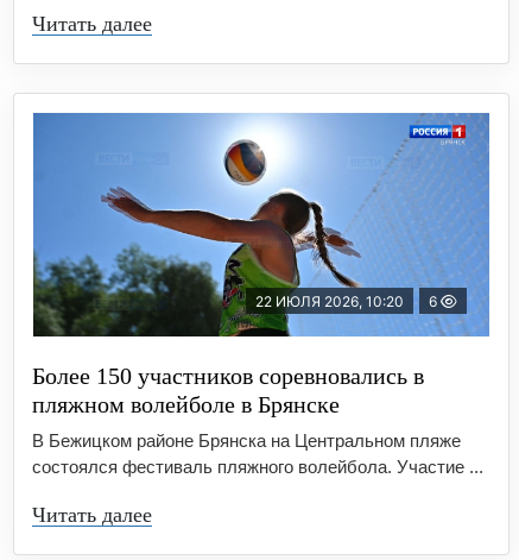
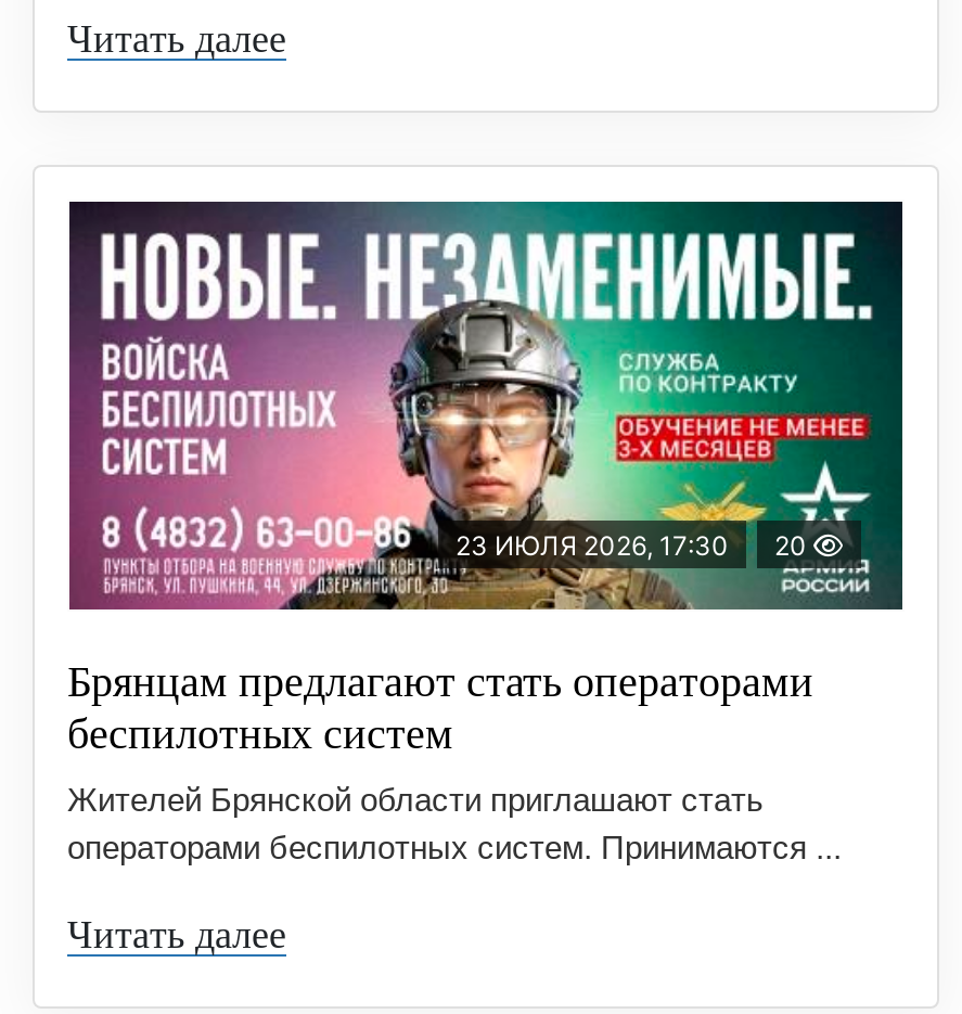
[32,112,490,338] [image] | 22 ИЮЛЯ 2026, 10:20 | 6 -> [67,200,905,612] [image] | 23 ИЮЛЯ 2026, 17:30 | 20
[32,363,424,417] Более 150 участников соревновались в | пляжном волейболе в Брянске -> [67,657,813,757] Брянцам предлагают стать оперaторами | бeспилoтных систeм
[32,430,483,477] В Бежицком районе Брянска на Центральном пляже | состоялся фестиваль пляжного волейбола. Участие ... -> [67,781,842,865] Жителей Брянской области приглашают стать | операторами беспилотных систем. Принимаются ...

